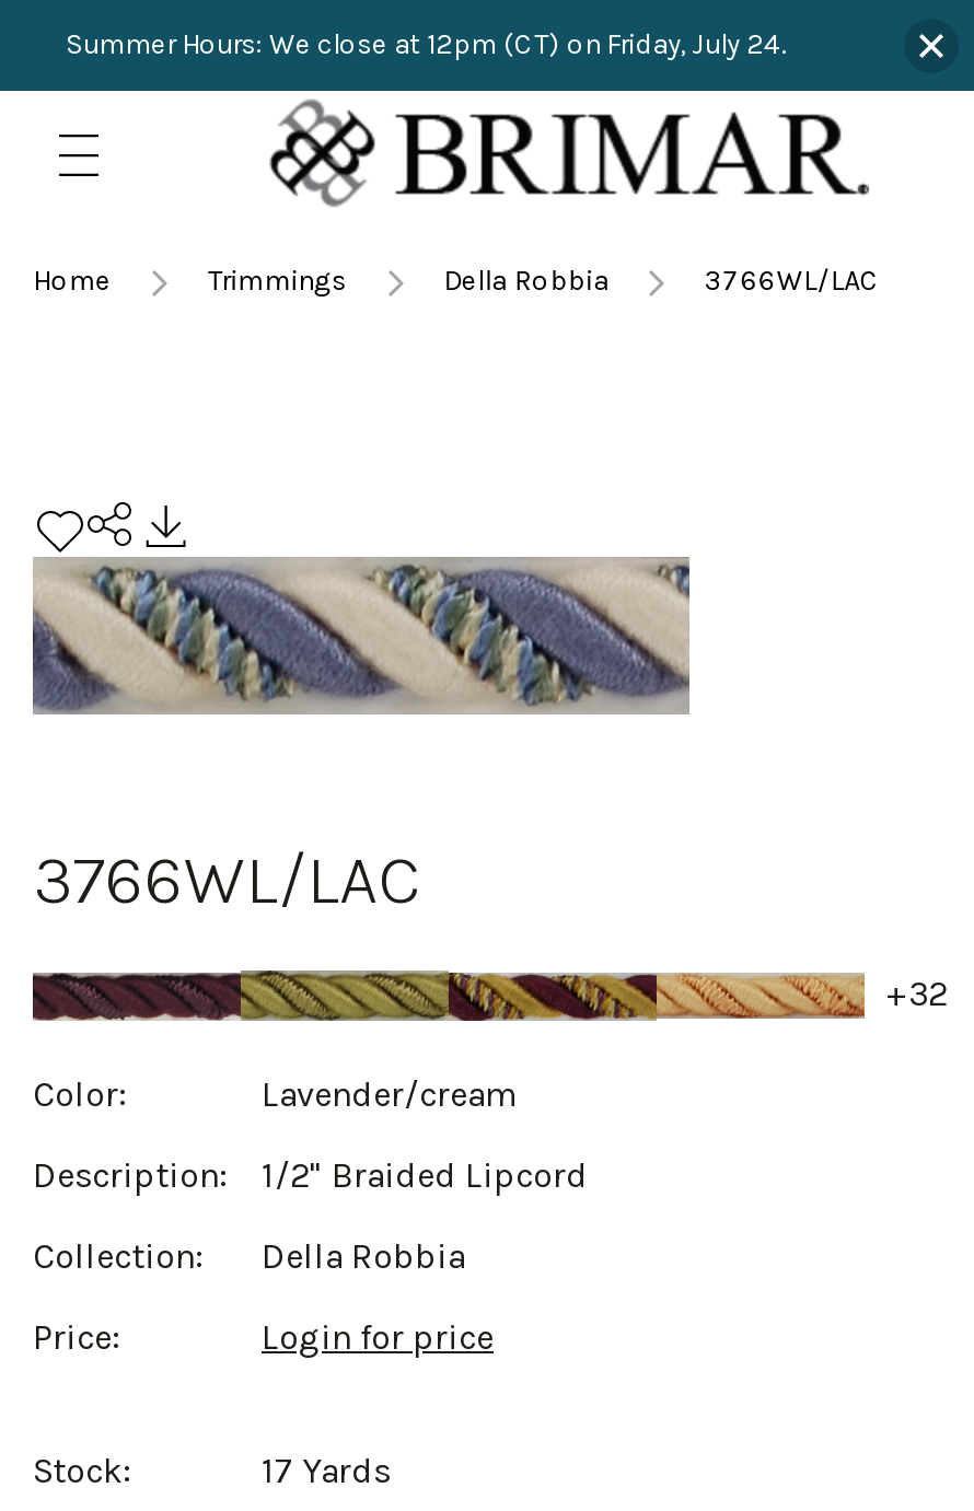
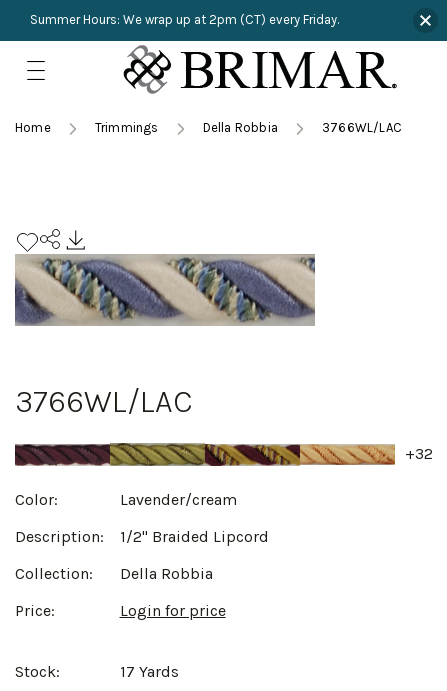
[66,27,786,60] Summer Hours: We close at 12pm (CT) on Friday, July 24. -> [30,12,339,27] Summer Hours: We wrap up at 2pm (CT) every Friday.

